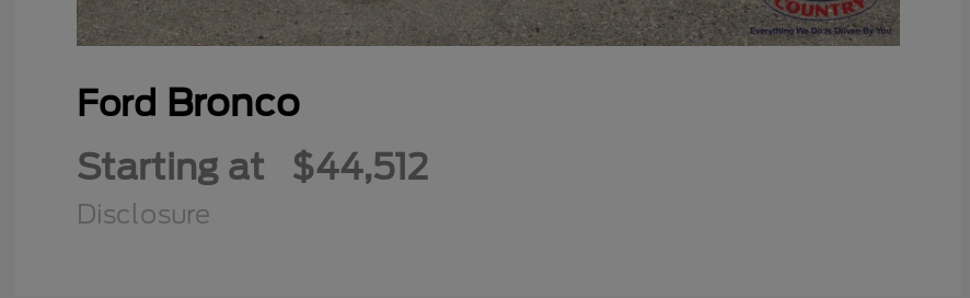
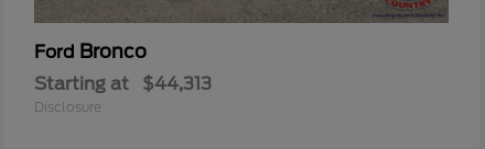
[77,146,429,188] Starting at $44,512 -> [34,73,212,94] Starting at $44,313

